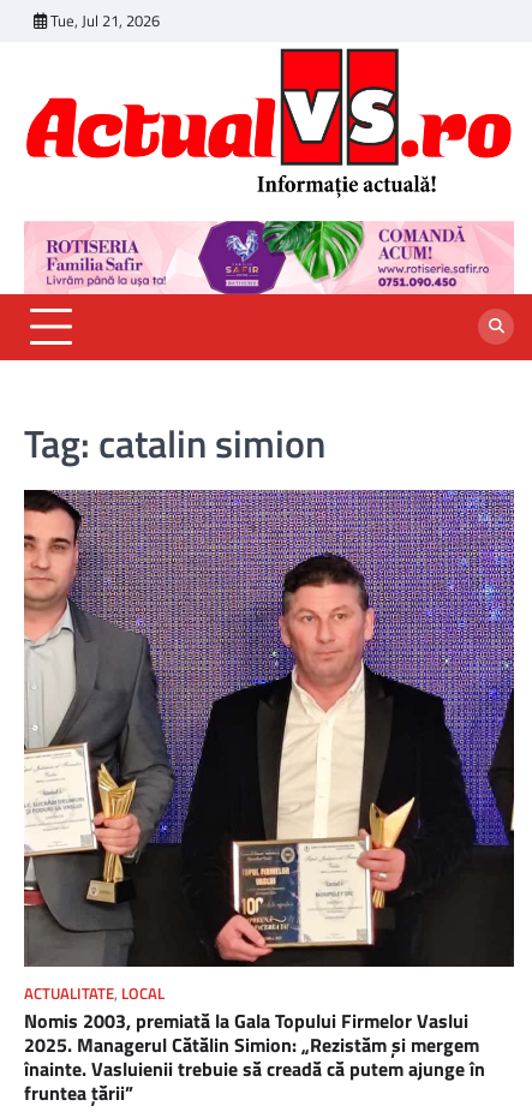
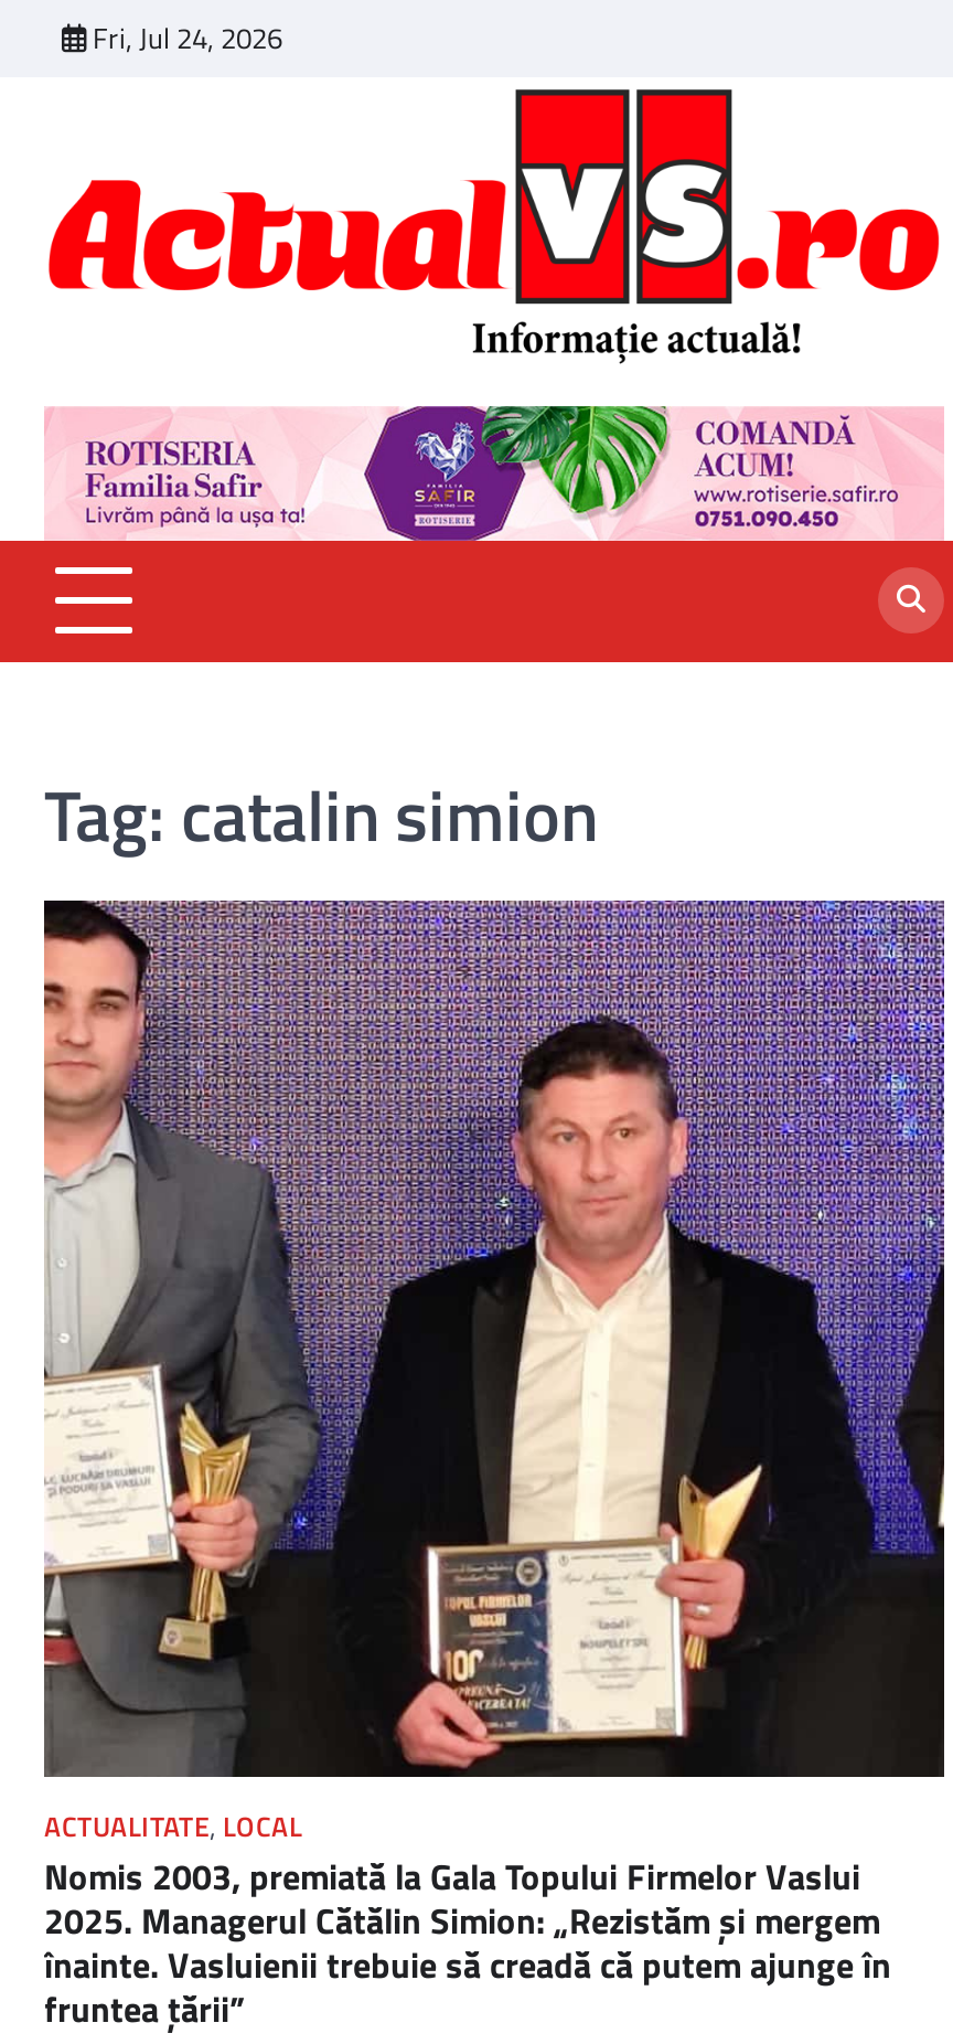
[50,8,160,32] Tue, Jul 21, 2026 -> [93,15,282,60] Fri, Jul 24, 2026

